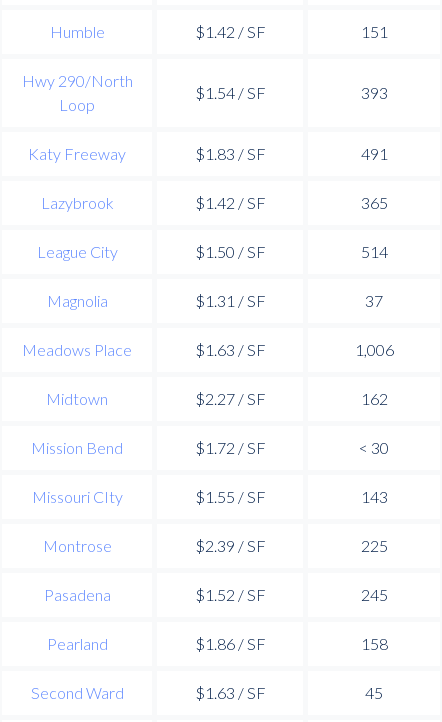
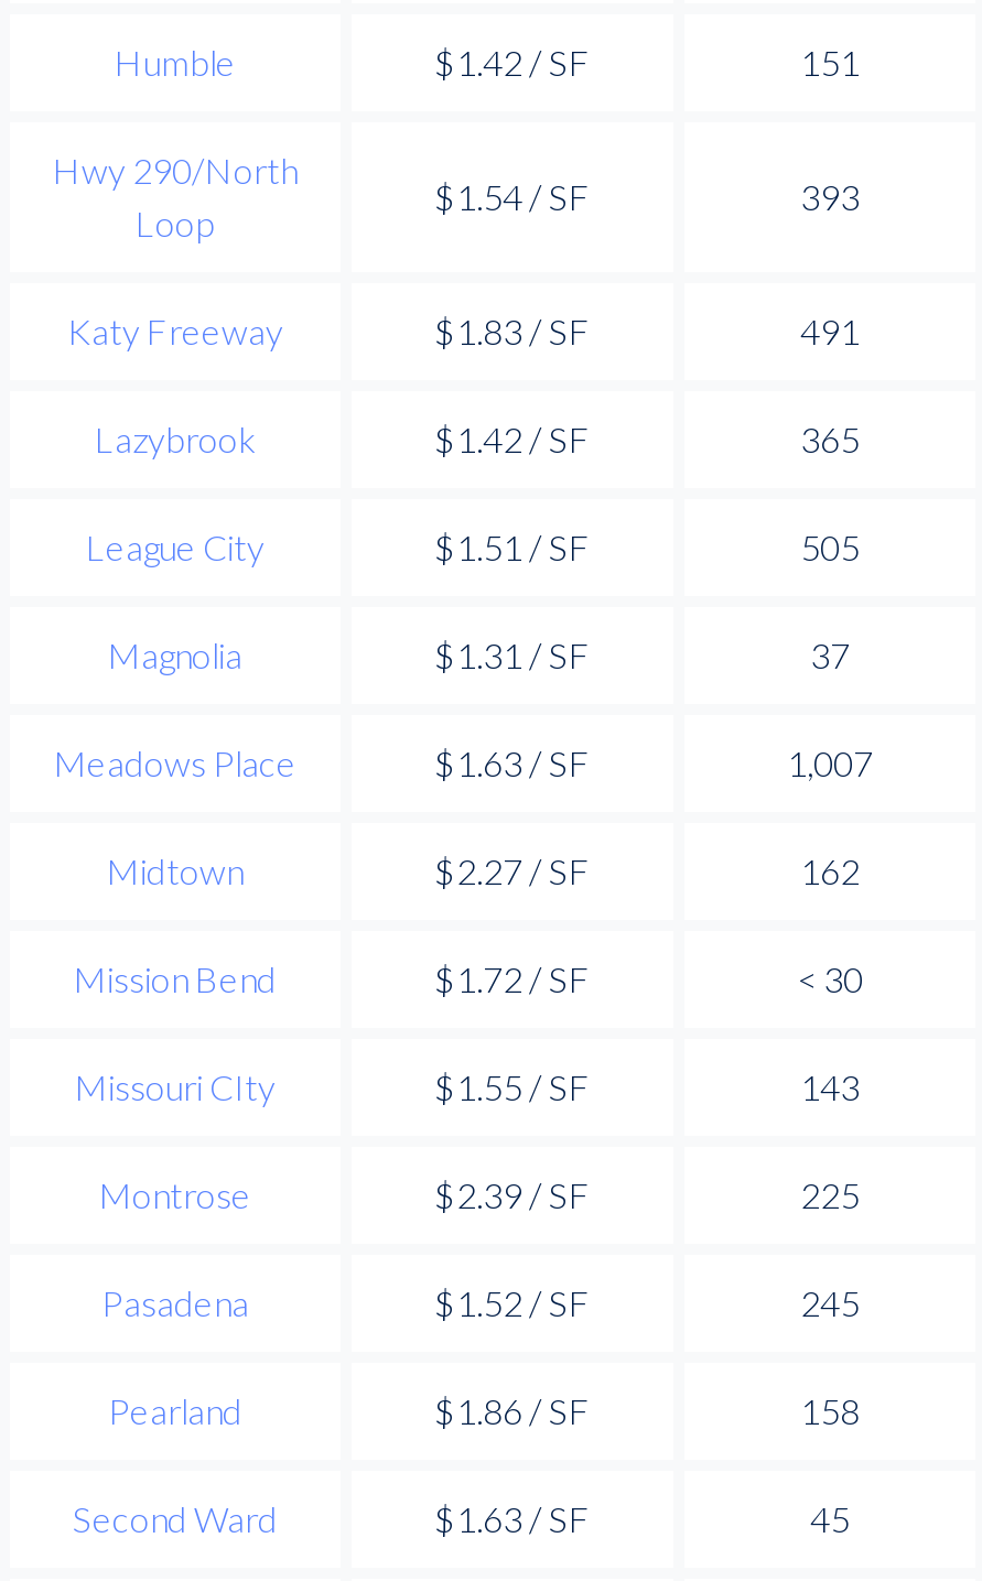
[194,242,265,261] $1.50 / SF -> [434,525,591,567] $1.51 / SF
[360,242,387,261] 514 -> [800,525,860,567] 505
[354,340,393,359] 1,006 -> [787,741,873,783] 1,007

